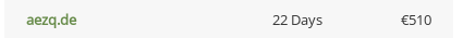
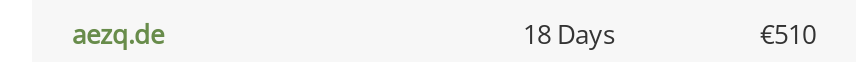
[272,10,322,29] 22 Days -> [523,16,615,52] 18 Days

